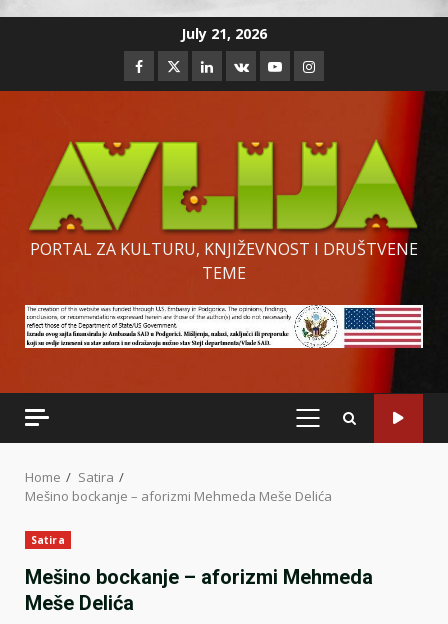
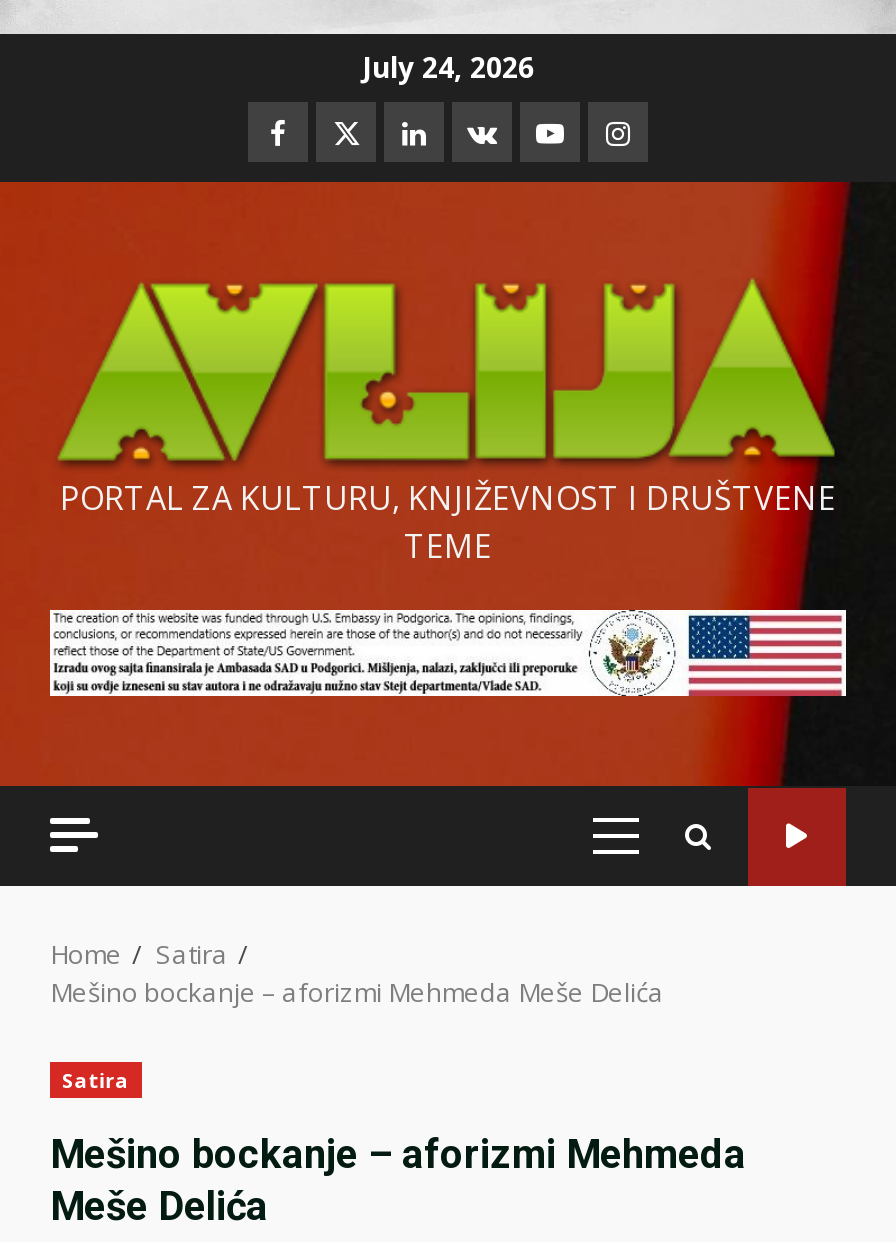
[181,24,267,43] July 21, 2026 -> [362,48,534,86] July 24, 2026

